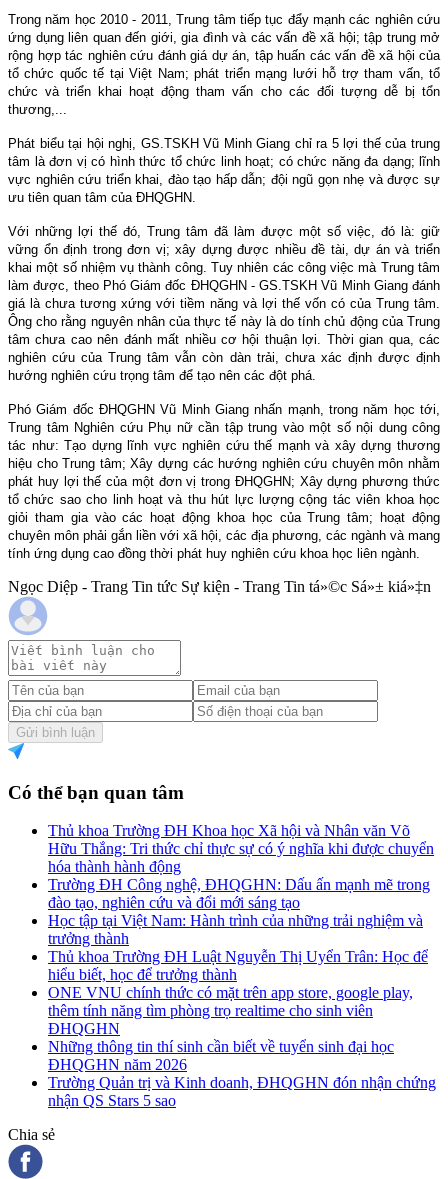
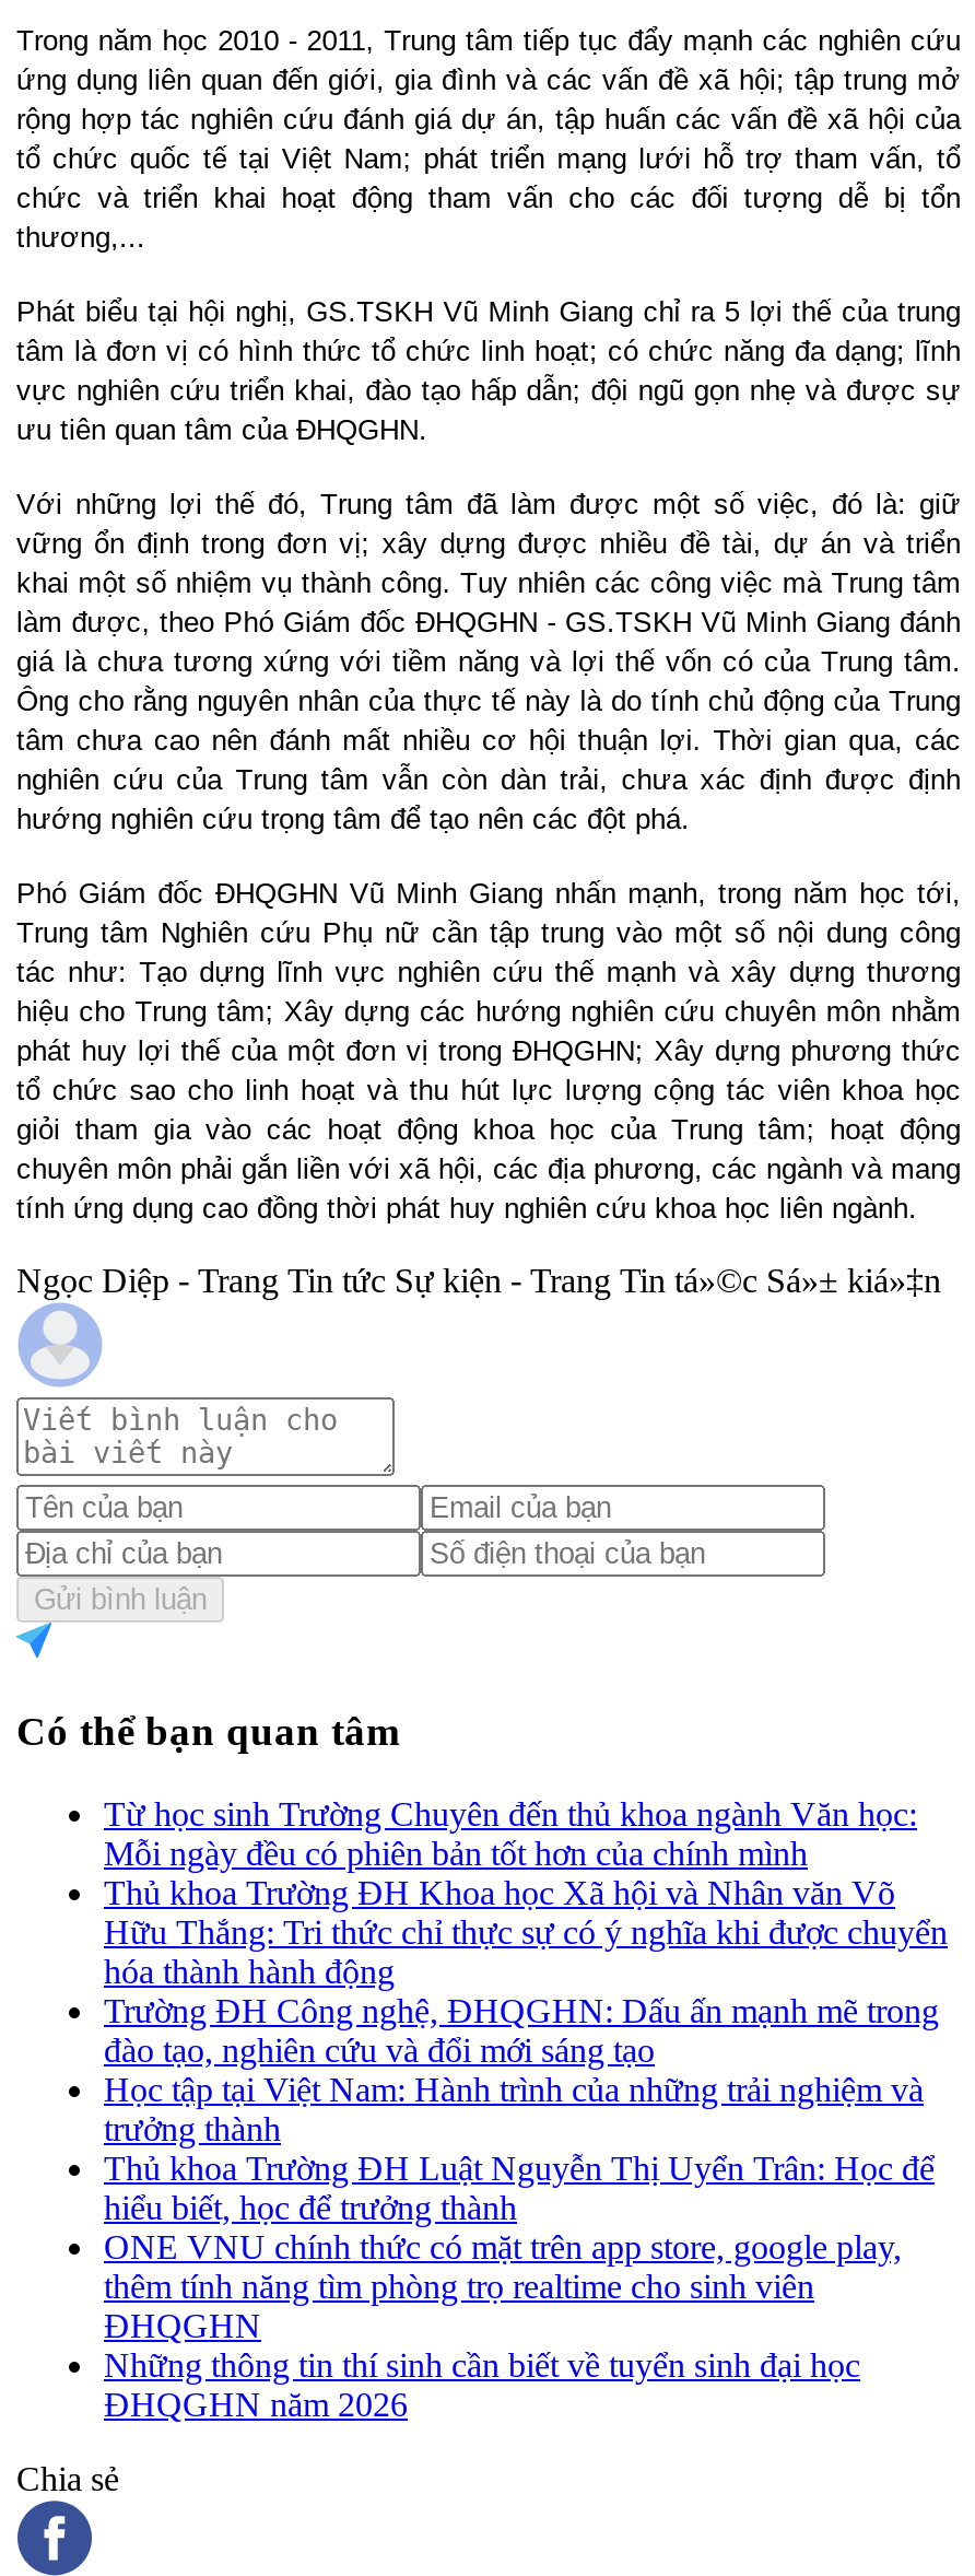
none -> [104,1796,917,1872] Từ học sinh Trường Chuyên đến thủ khoa ngành Văn học: | Mỗi ngày đều có phiên bản tốt hơn của chính mình
moved [48,822,434,1073] -> [104,1874,948,2423]: Thủ khoa Trường ĐH Khoa học Xã hội và Nhân văn Võ | Hữu Thắng: Tri thức chỉ thực sự có ý nghĩa khi được chuyển | hóa thành hành động | ... | Những thông tin thí sinh cần biết về tuyển sinh đại học | ĐHQGHN năm 2026
[48,1074,436,1109] Trường Quản trị và Kinh doanh, ĐHQGHN đón nhận chứng | nhận QS Stars 5 sao -> none

